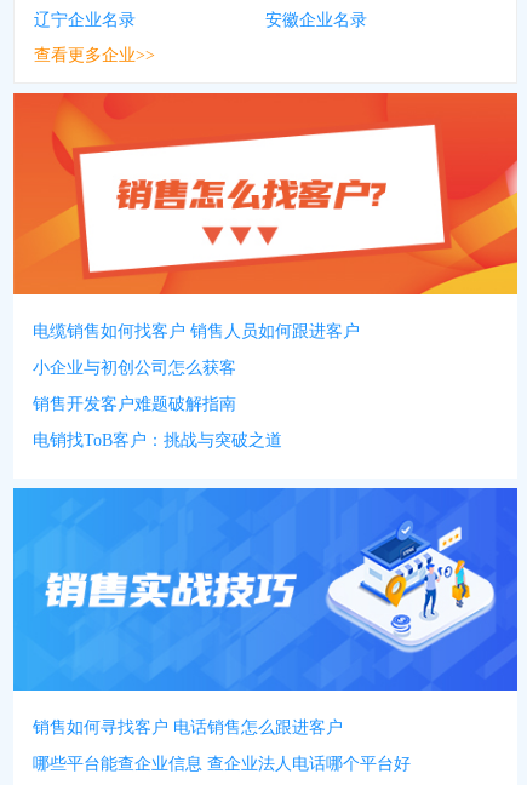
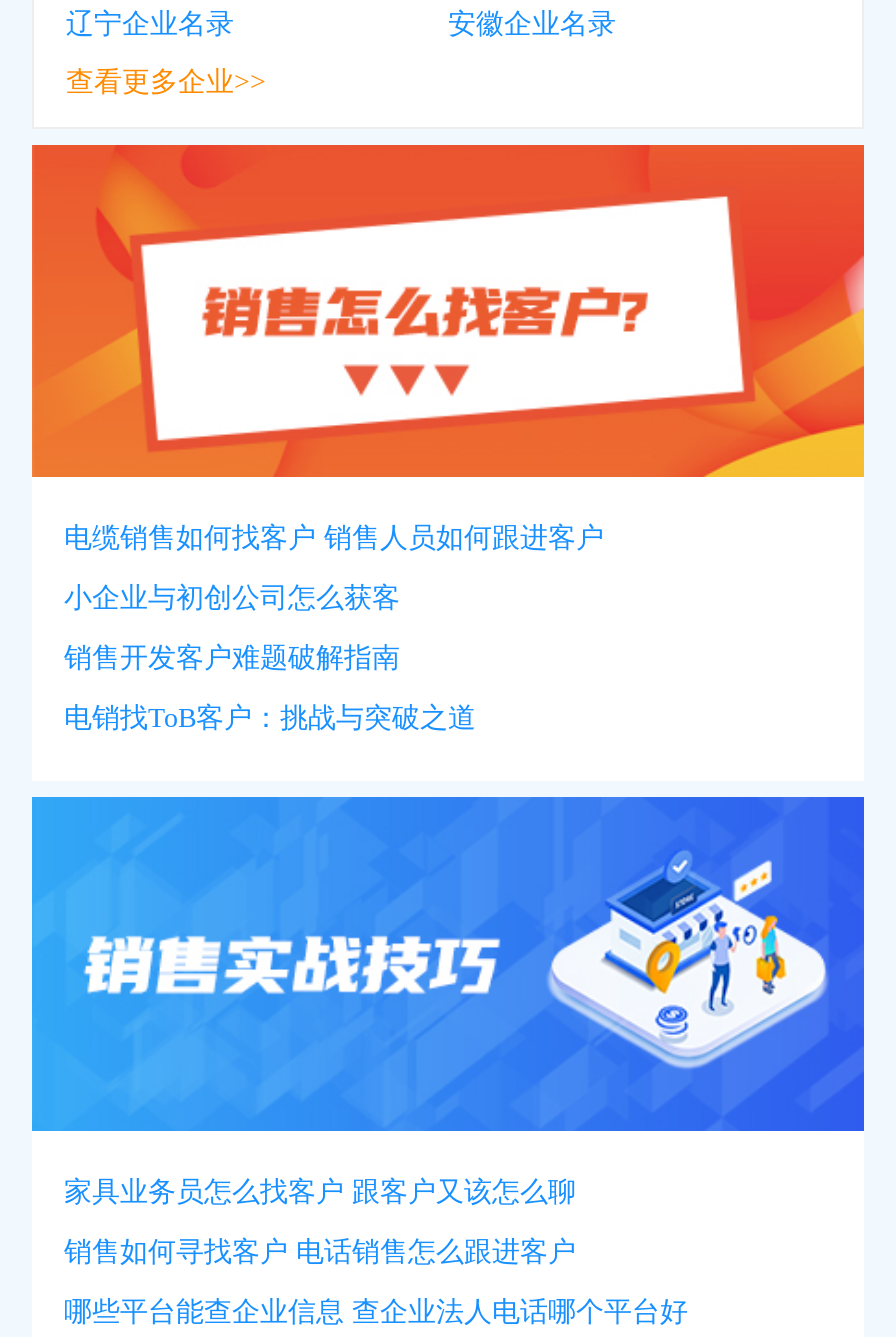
none -> [64,1177,576,1207] 家具业务员怎么找客户 跟客户又该怎么聊

